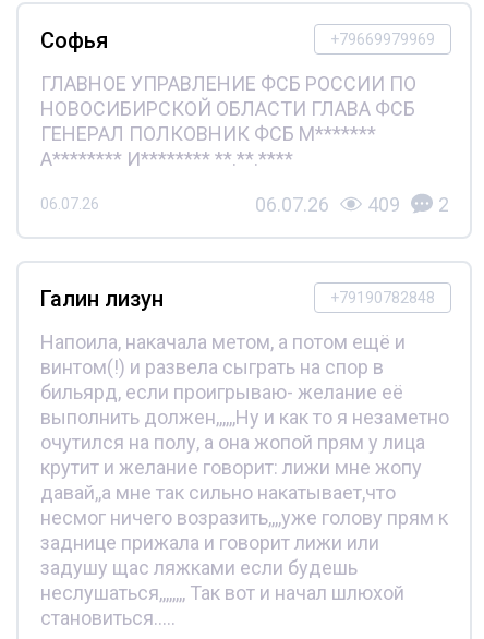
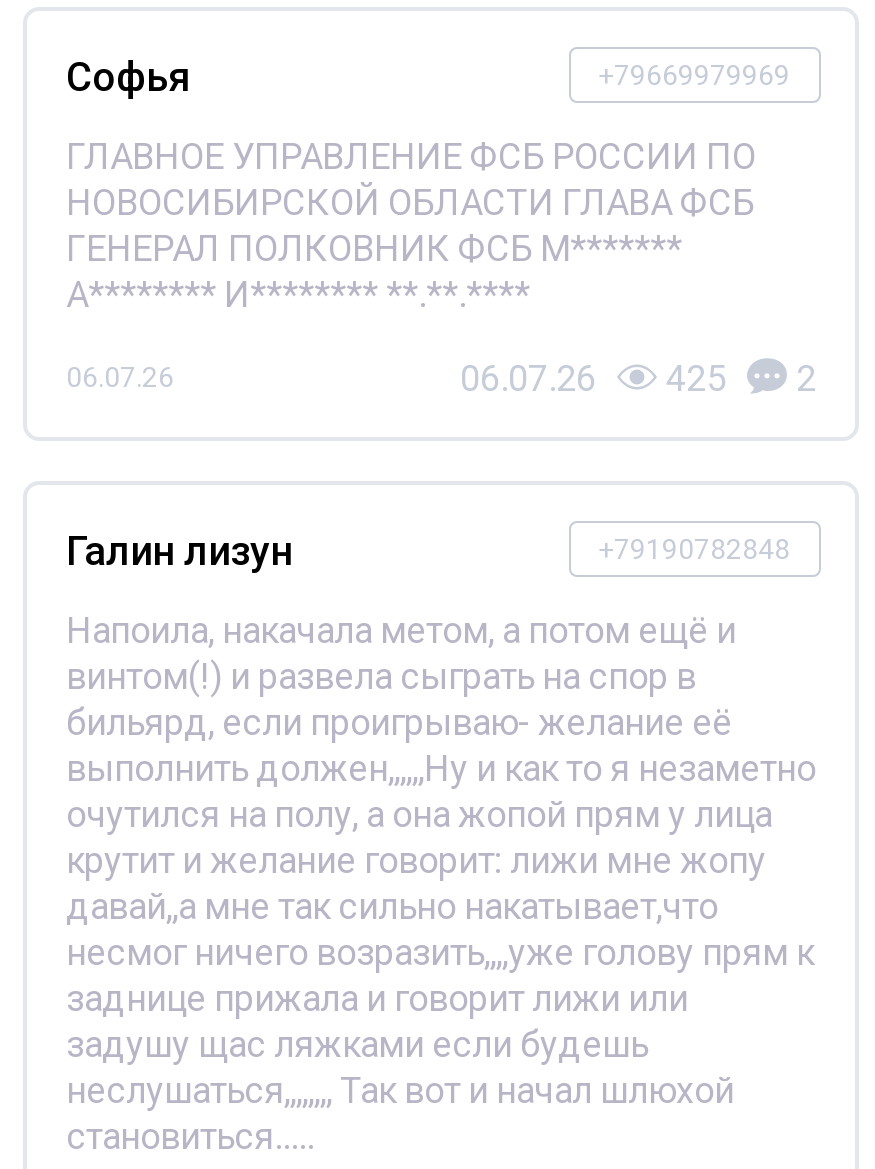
[255,192,449,215] 06.07.26 409 2 -> [460,356,816,398] 06.07.26 425 2

